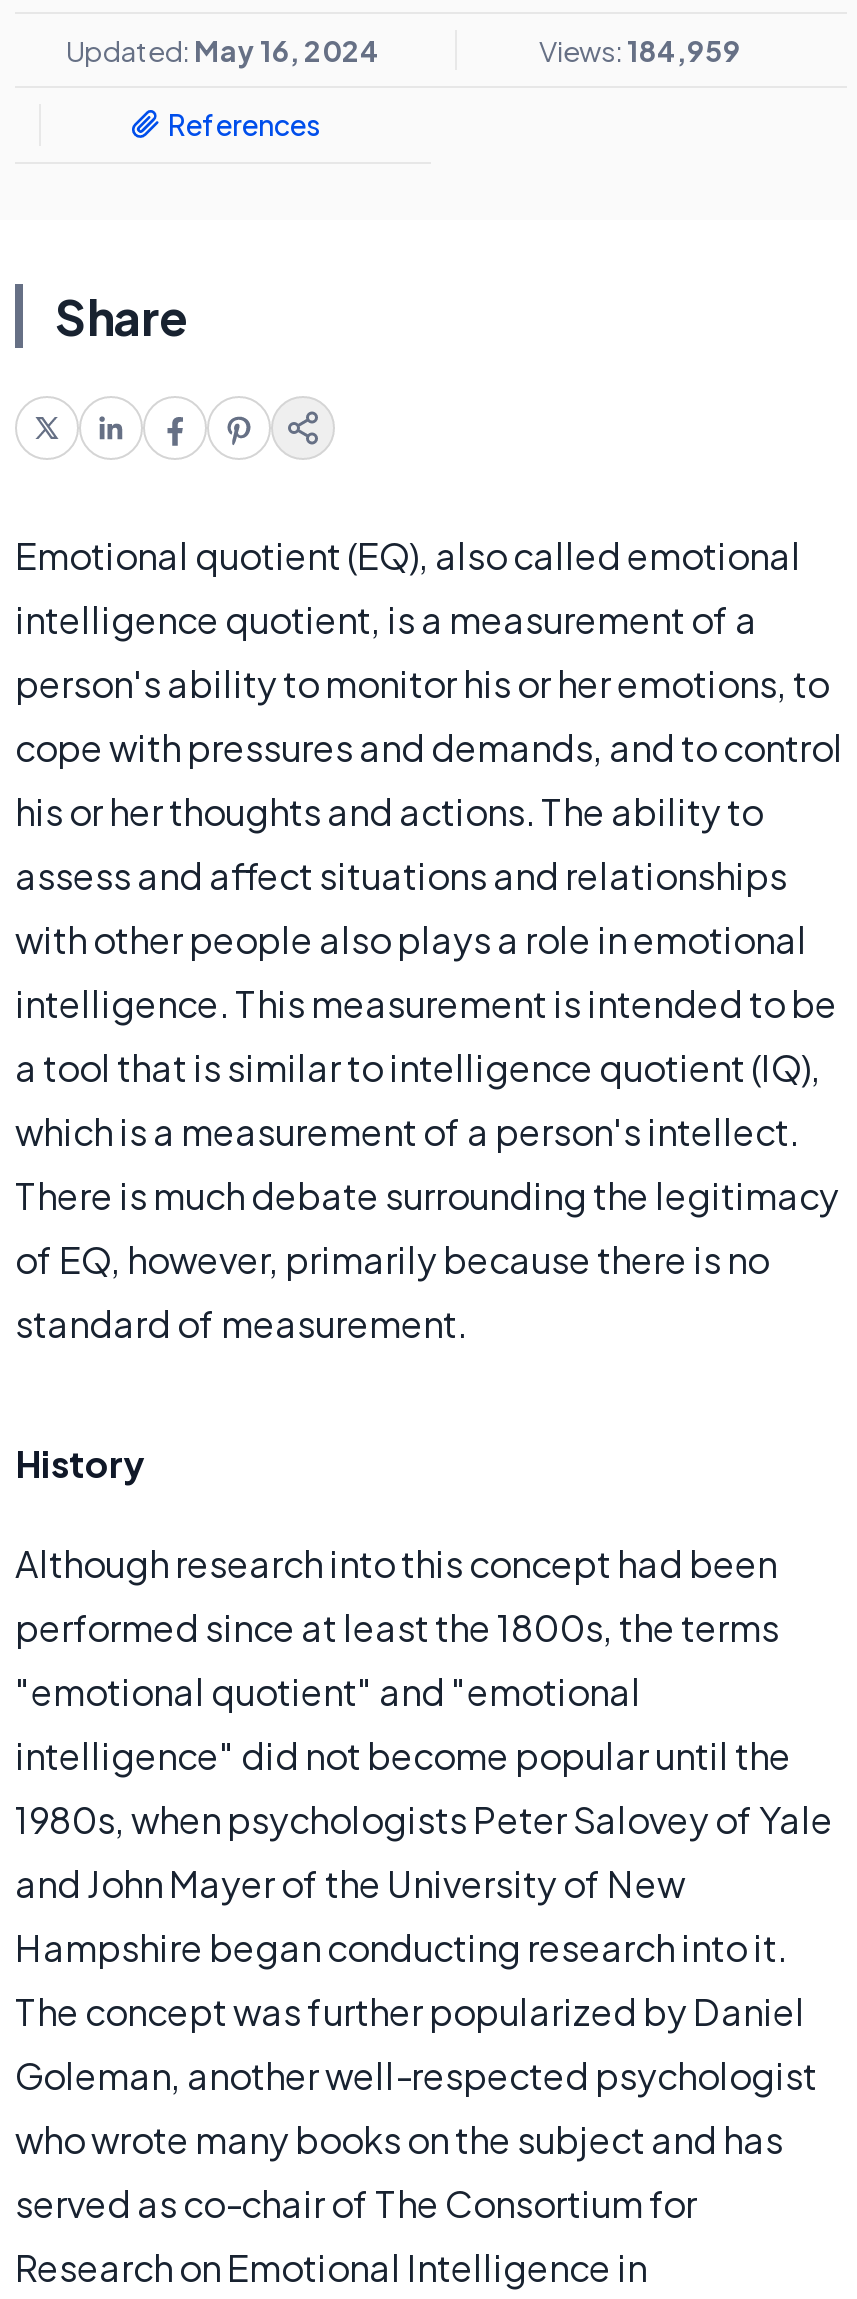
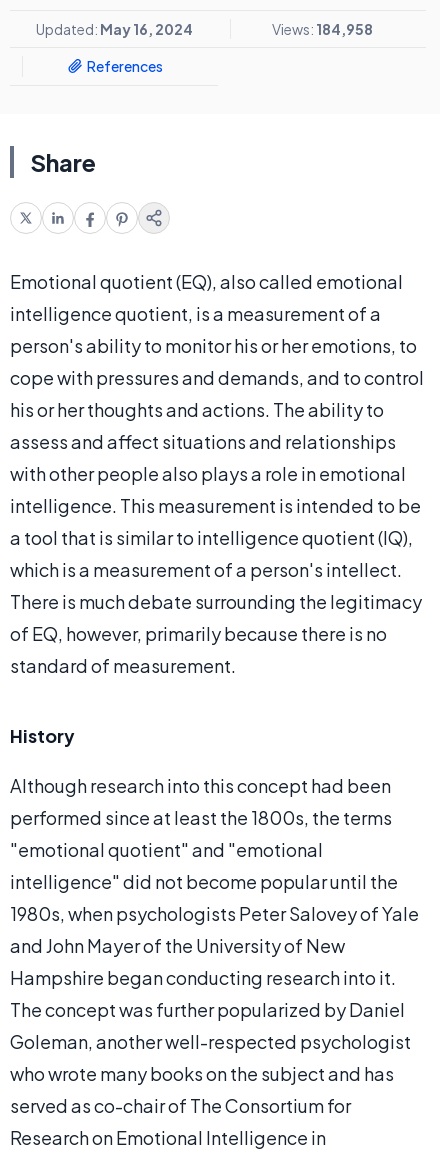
[539,31,741,67] Views: 184,959 -> [272,20,373,38] Views: 184,958

